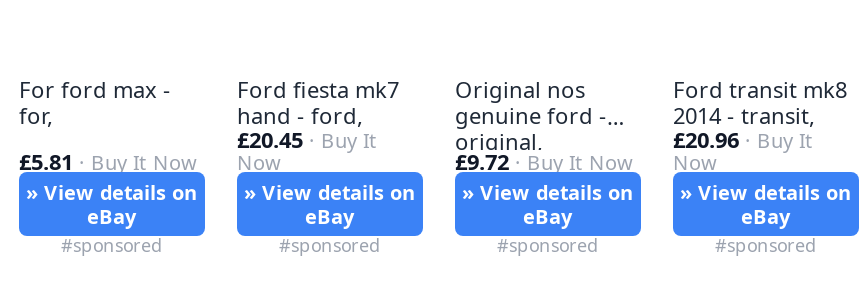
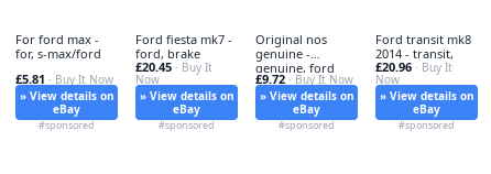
[237,74,399,130] Ford fiesta mk7 | hand - ford, -> [135,31,232,62] Ford fiesta mk7 - | ford, brake
[19,100,53,130] for, -> [15,45,101,62] for, s-max/ford
[455,100,607,156] genuine ford - | original, -> [255,45,335,76] genuine - | genuine, ford

